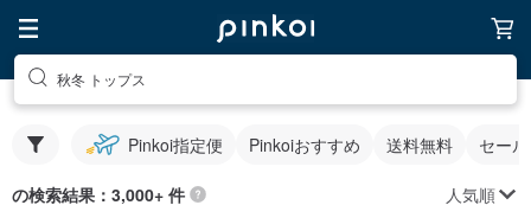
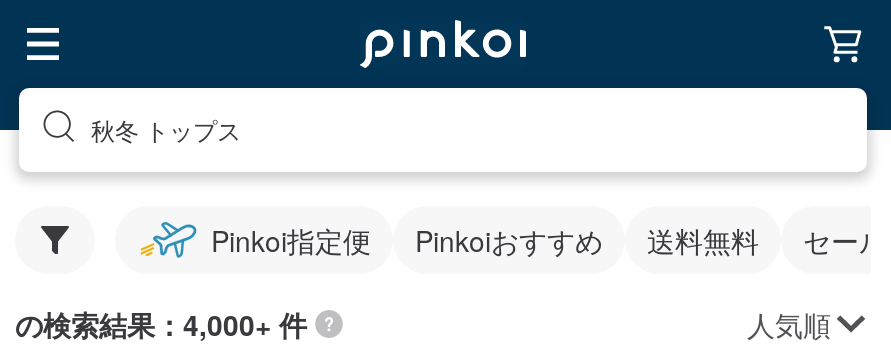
[12,182,185,206] の検索結果：3,000+ 件 -> [15,304,307,344] の検索結果：4,000+ 件

